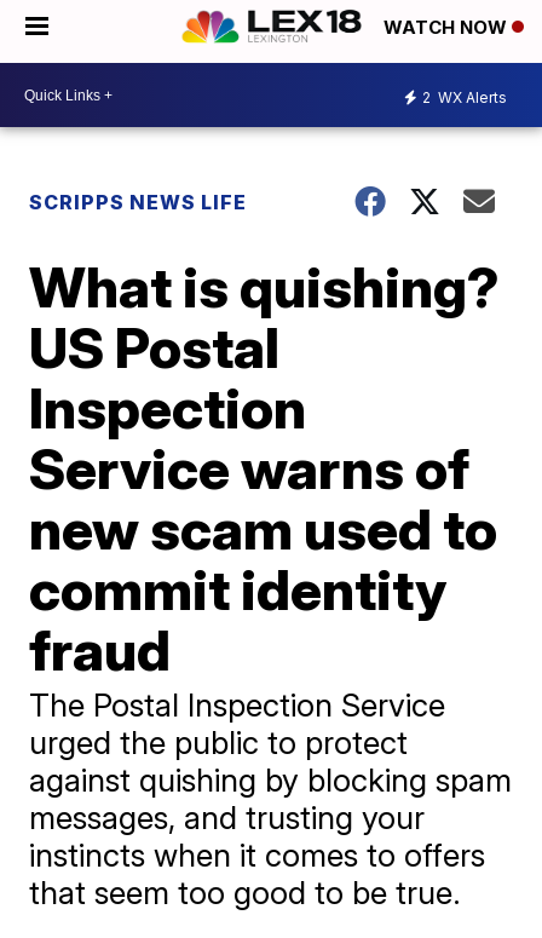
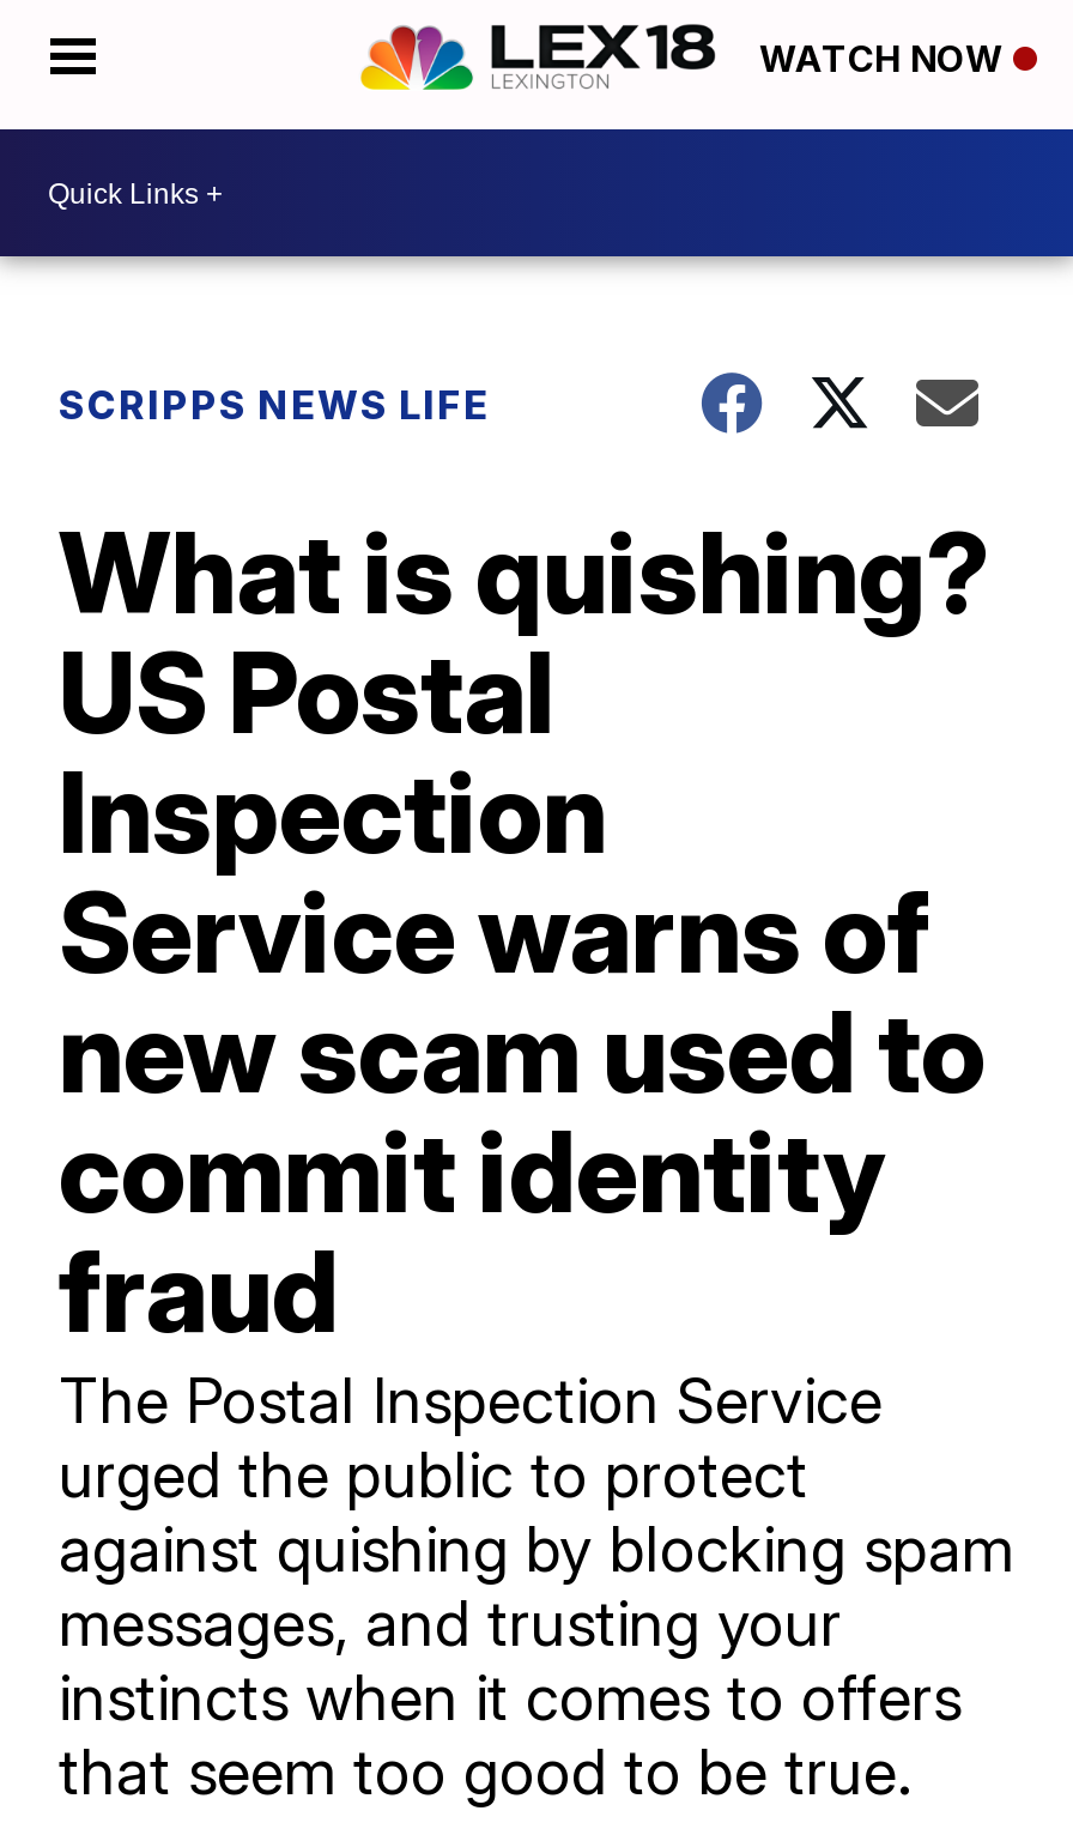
[422,88,507,106] 2 WX Alerts -> none

